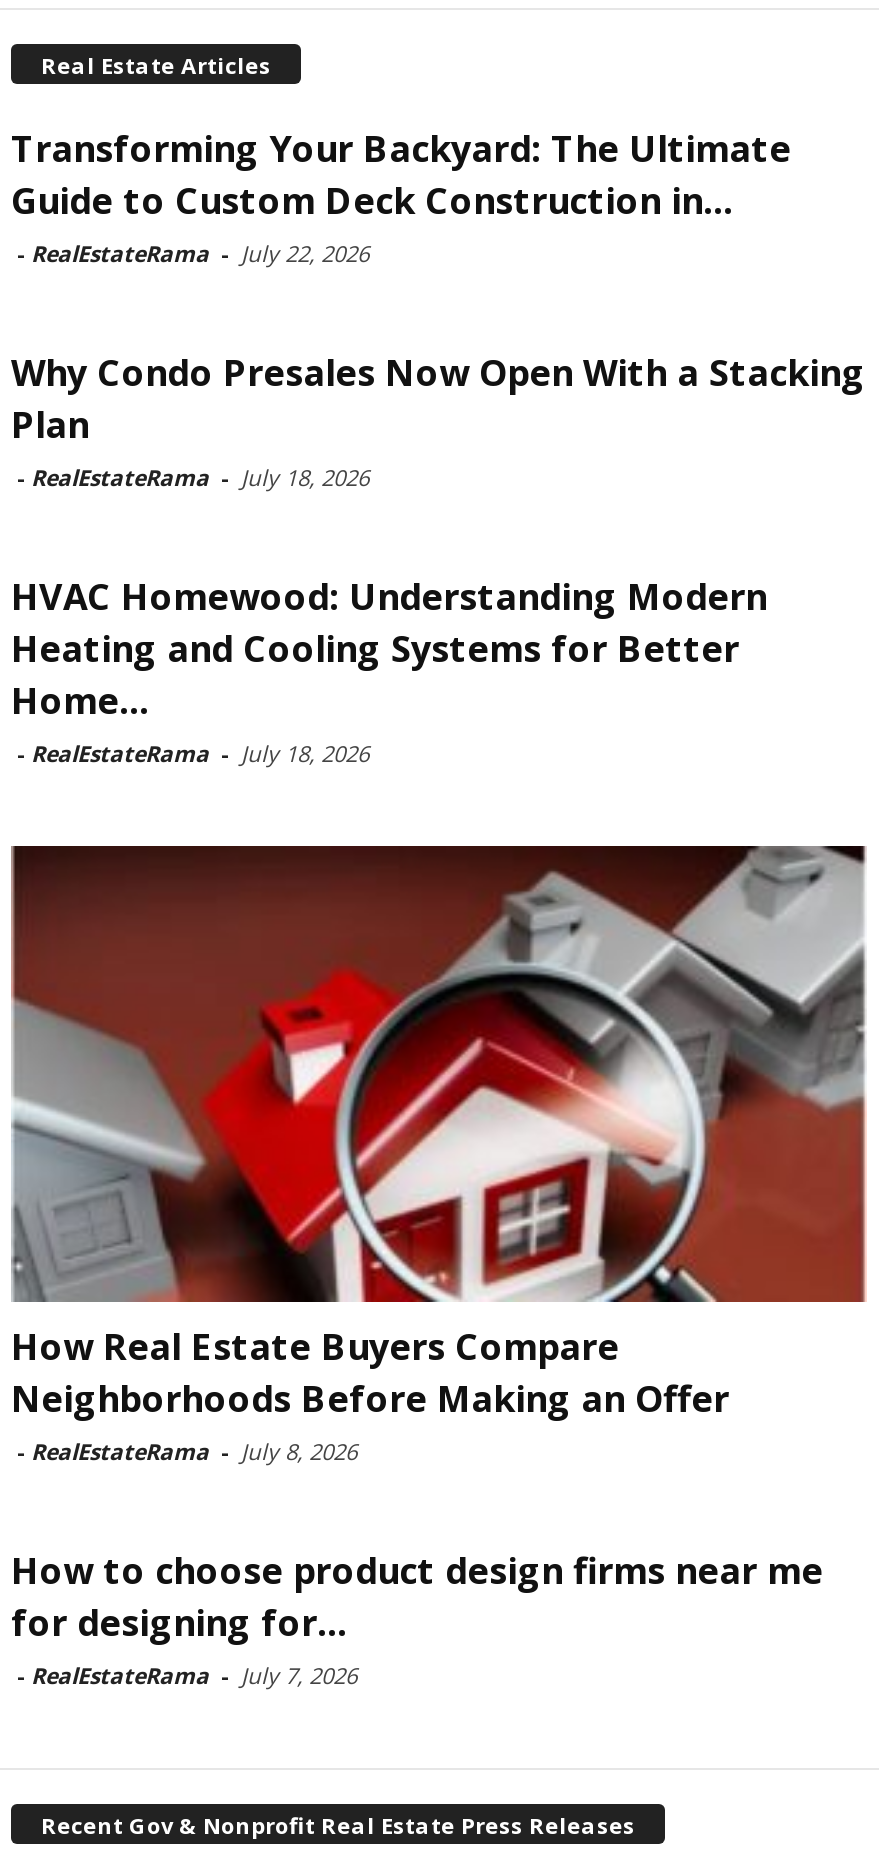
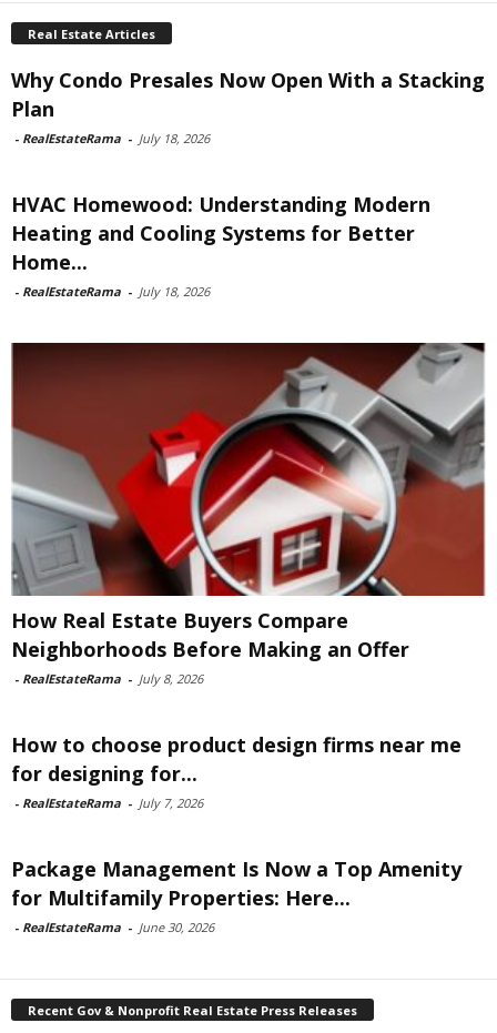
[11,123,791,267] Transforming Your Backyard: The Ultimate | Guide to Custom Deck Construction in... | - RealEstateRama - July 22, 2026 -> none
moved [9,347,869,1690] -> [10,66,487,811]: [image] | Why Condo Presales Now Open With a Stacking | Plan | ... | for designing for... | - RealEstateRama - July 7, 2026
none -> [11,855,461,935] Package Management Is Now a Top Amenity | for Multifamily Properties: Here... | - RealEstateRama - June 30, 2026

